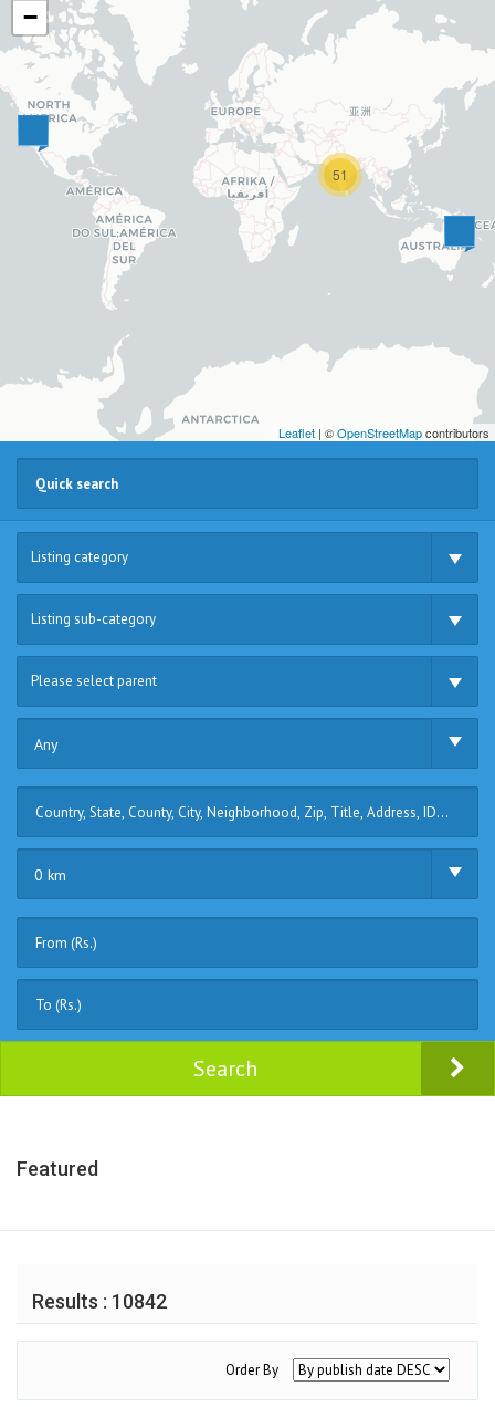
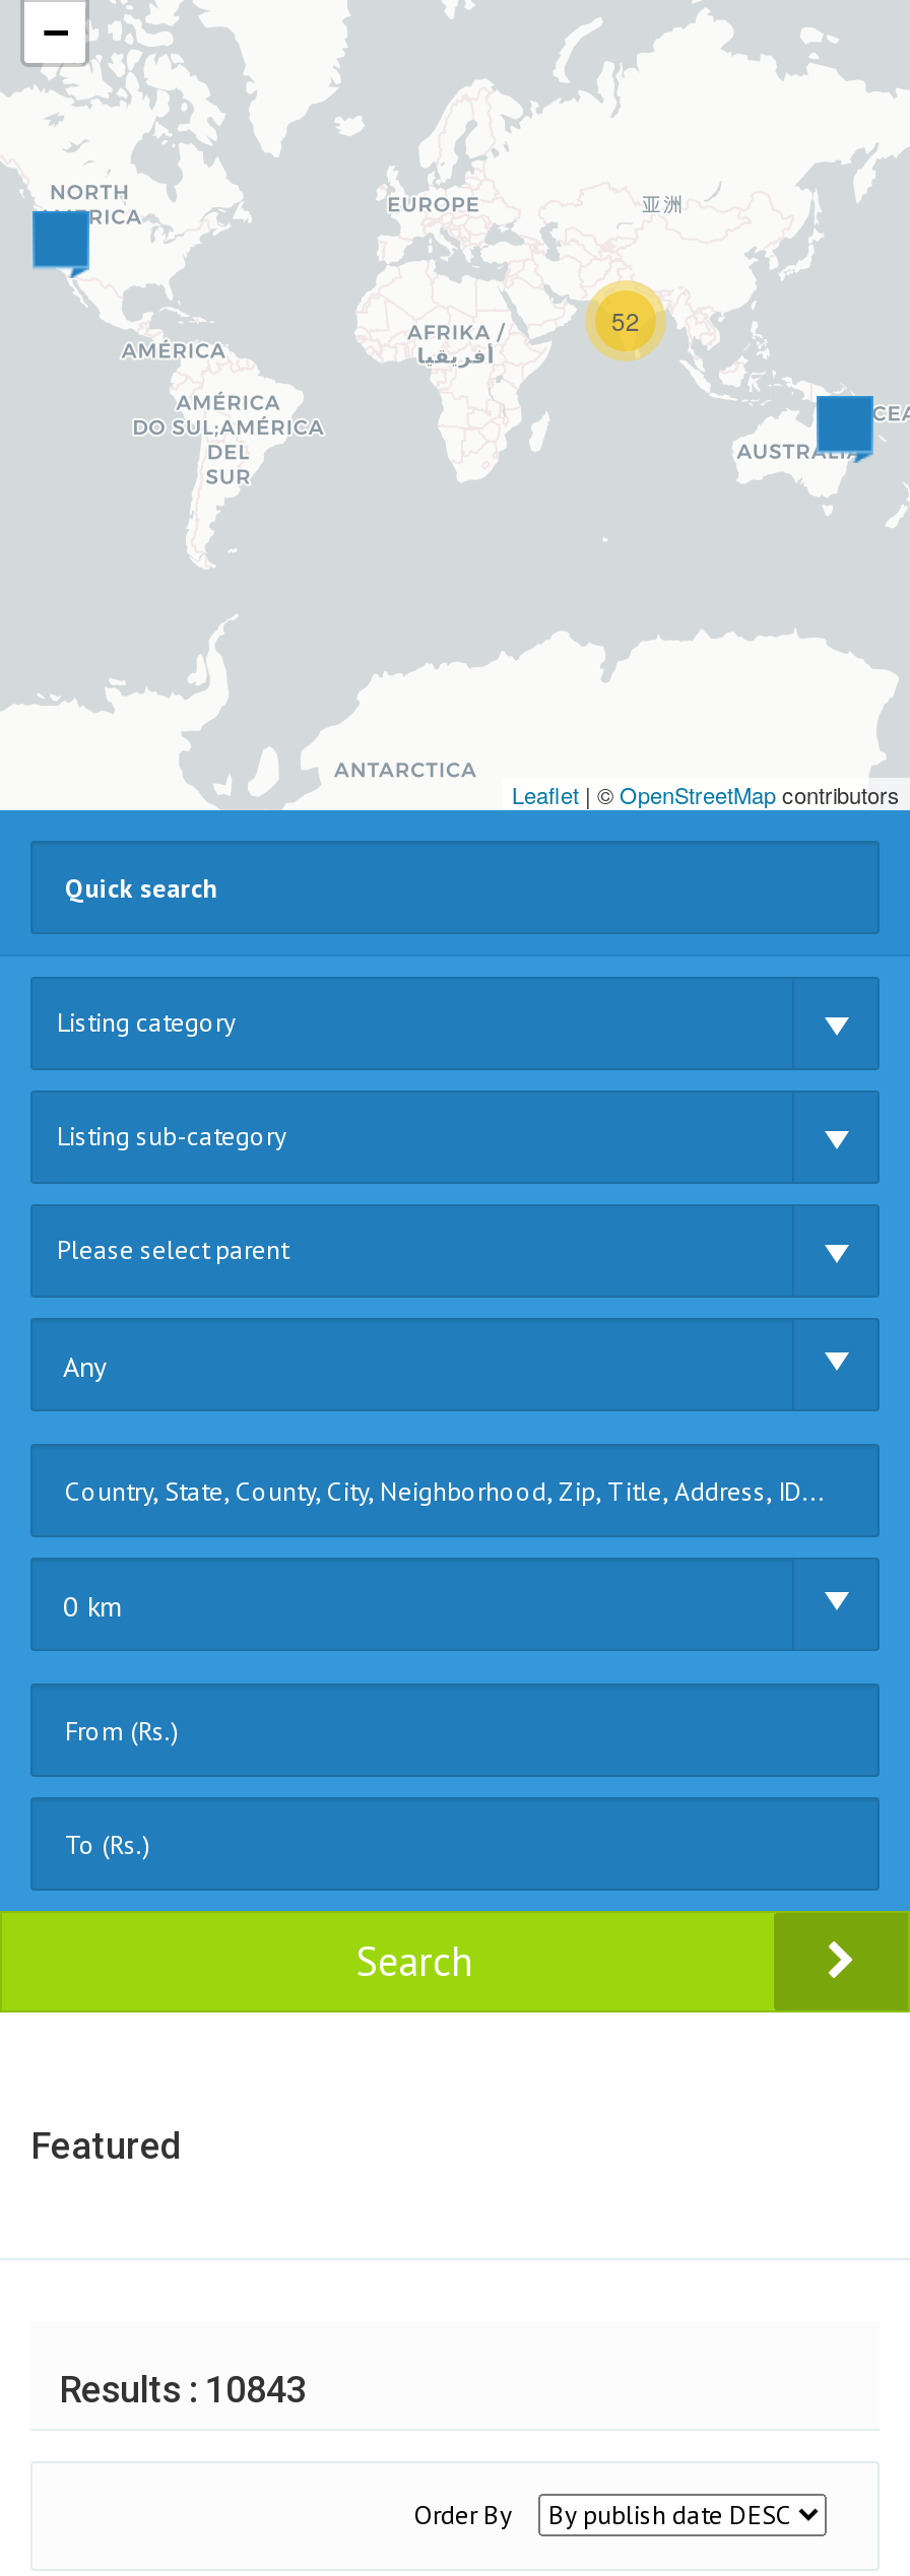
[333,165,348,184] 51 -> [611,303,640,337] 52
[32,1290,167,1313] Results : 10842 -> [59,2368,307,2410] Results : 10843

